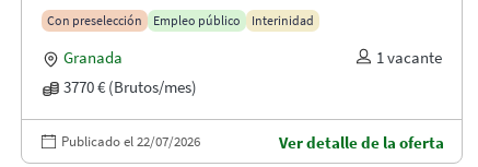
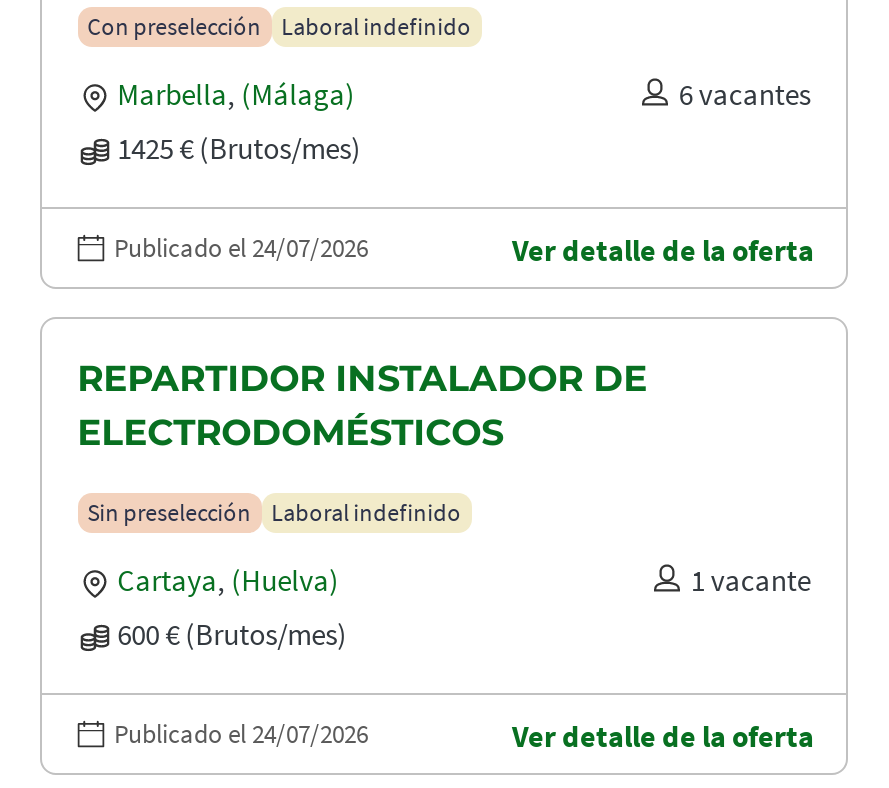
[63,12,313,67] Empleo público | Interinidad | Granada -> [77,10,814,599] Laboral indefinido | Marbella, (Málaga) | 6 vacantes | 1425 € (Brutos/mes) | Publicado el 24/07/2026 | Ver detalle de la oferta | REPARTIDOR INSTALADOR DE | ELECTRODOMÉSTICOS | Sin preselección | Laboral indefinido | Cartaya, (Huelva)
[63,76,196,97] 3770 € (Brutos/mes) -> [117,615,347,653] 600 € (Brutos/mes)
[61,132,200,150] Publicado el 22/07/2026 -> [114,717,368,751] Publicado el 24/07/2026

